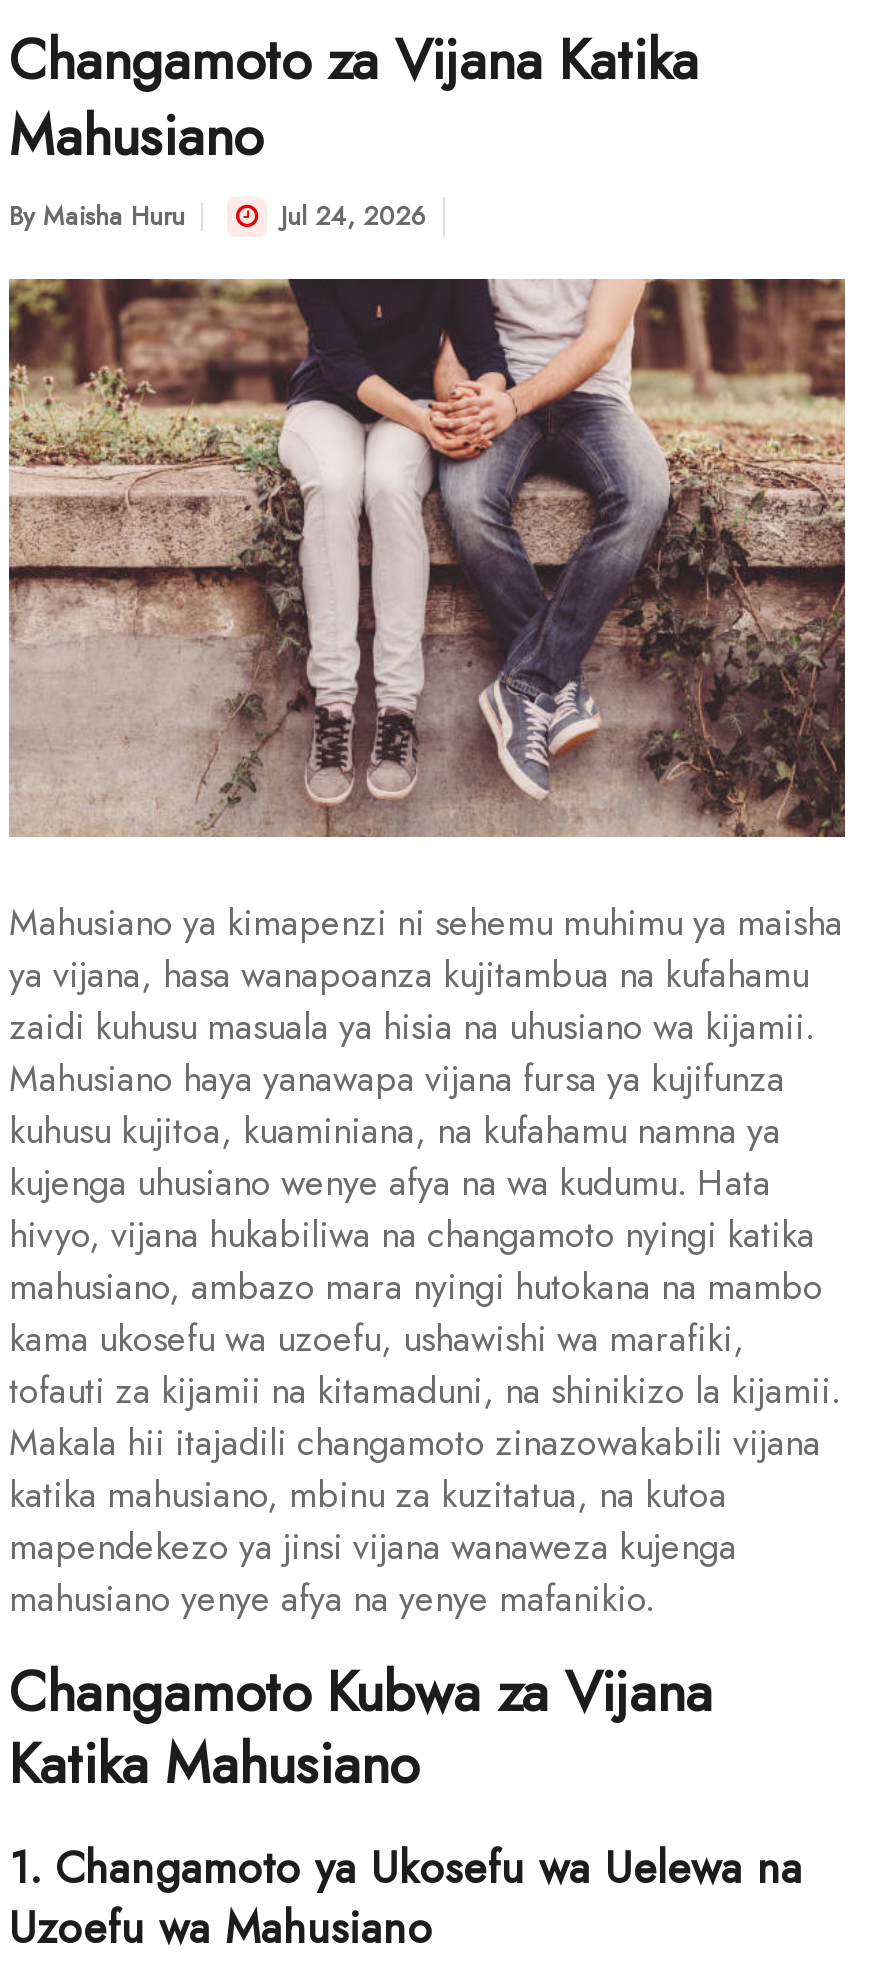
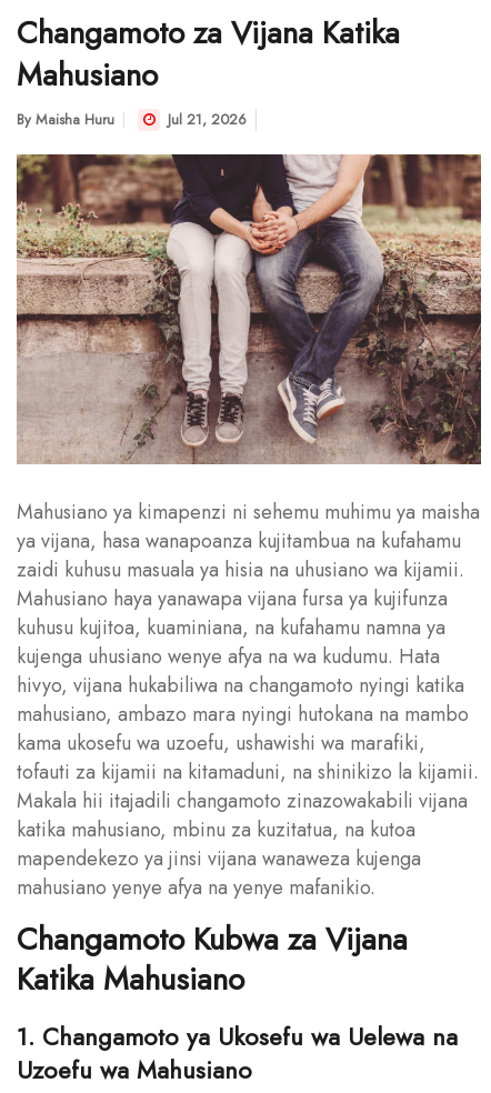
[273,197,427,235] Jul 24, 2026 -> [163,109,247,130] Jul 21, 2026

